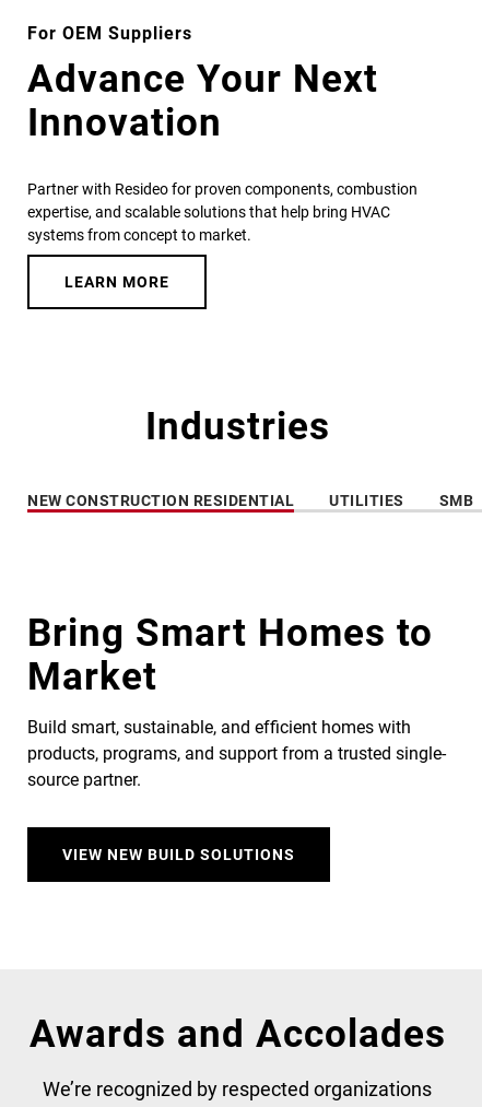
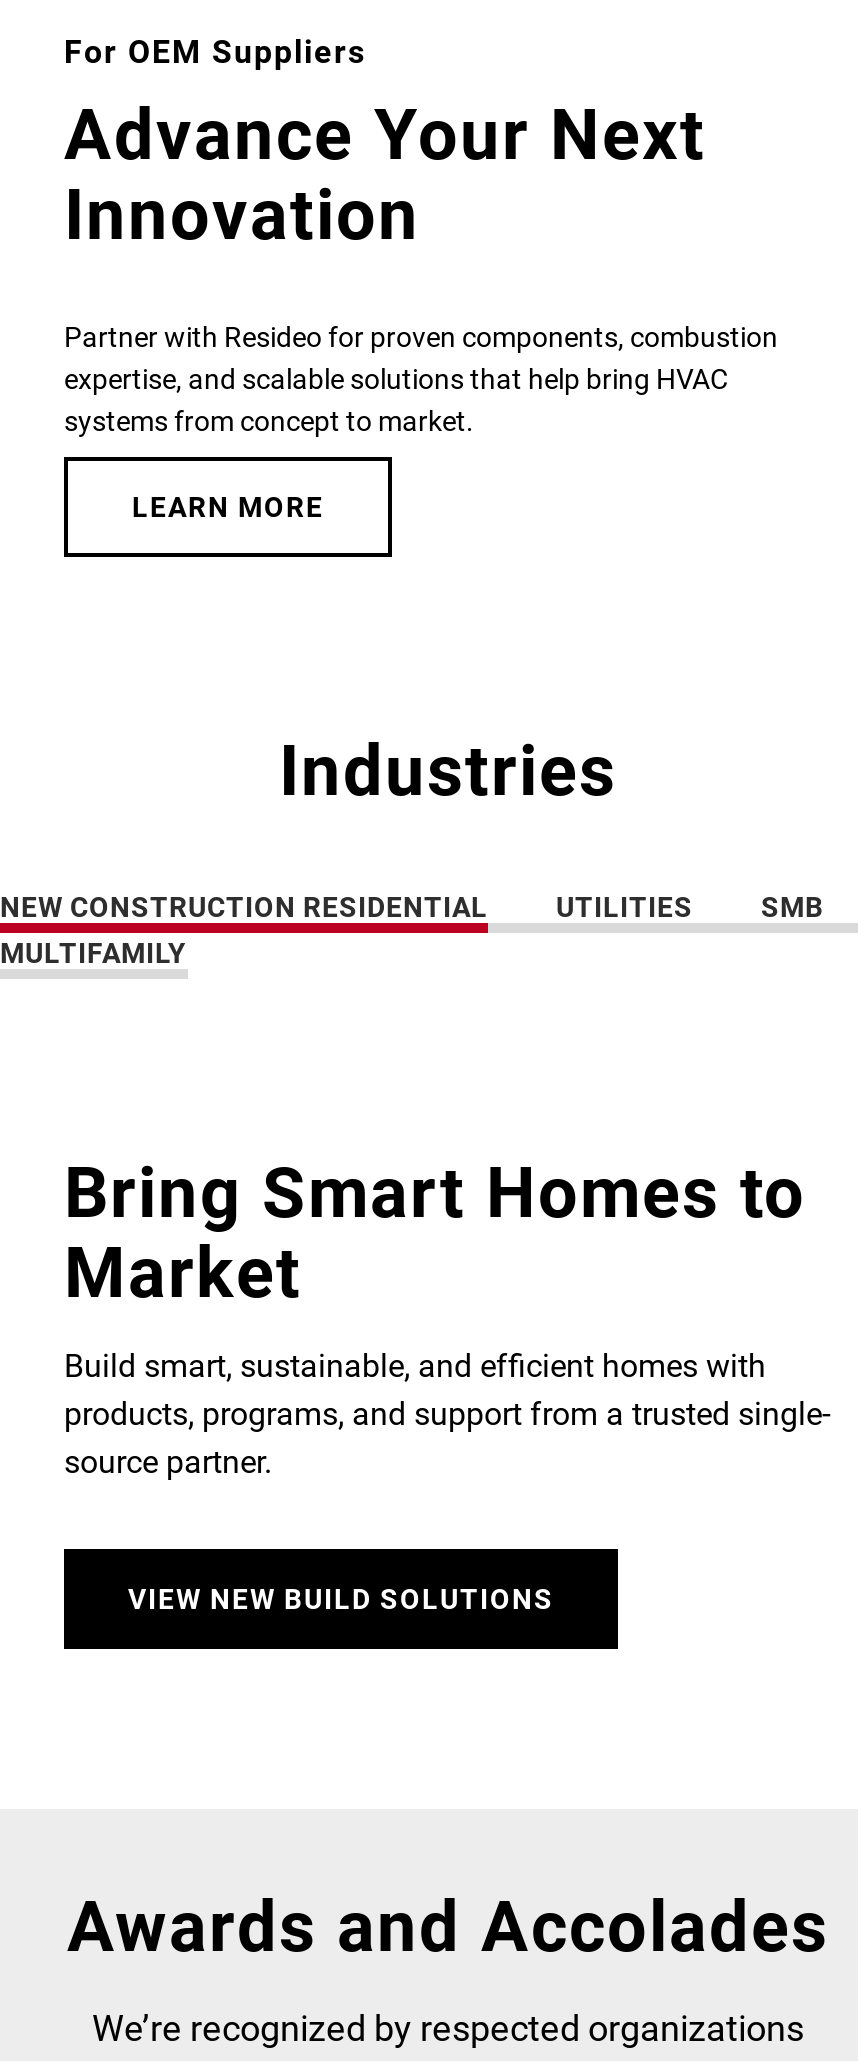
none -> [0,933,187,971] MULTIFAMILY

